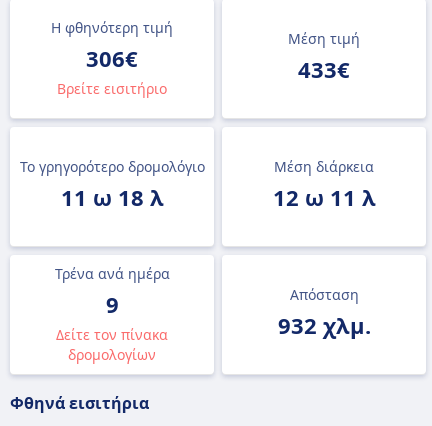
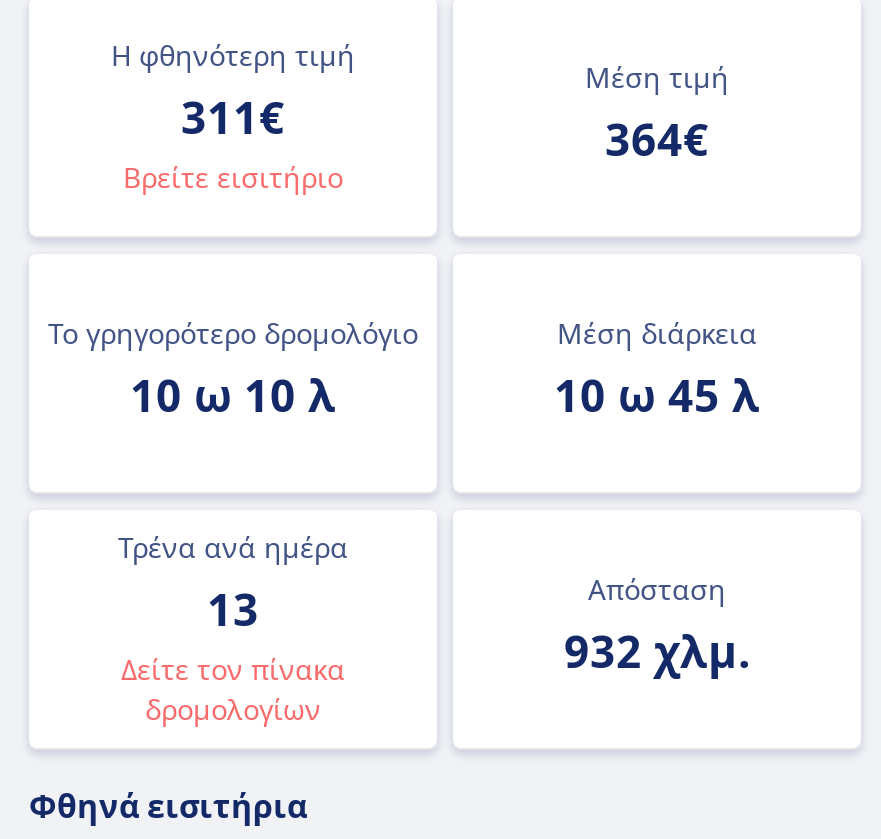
[86,43,138,73] 306€ -> [181,86,285,146] 311€
[298,54,350,84] 433€ -> [605,108,709,168] 364€
[60,182,163,212] 11 ω 18 λ -> [130,364,336,424] 10 ω 10 λ
[272,182,375,212] 12 ω 11 λ -> [554,364,760,424] 10 ω 45 λ
[105,289,118,319] 9 -> [207,578,259,638] 13

